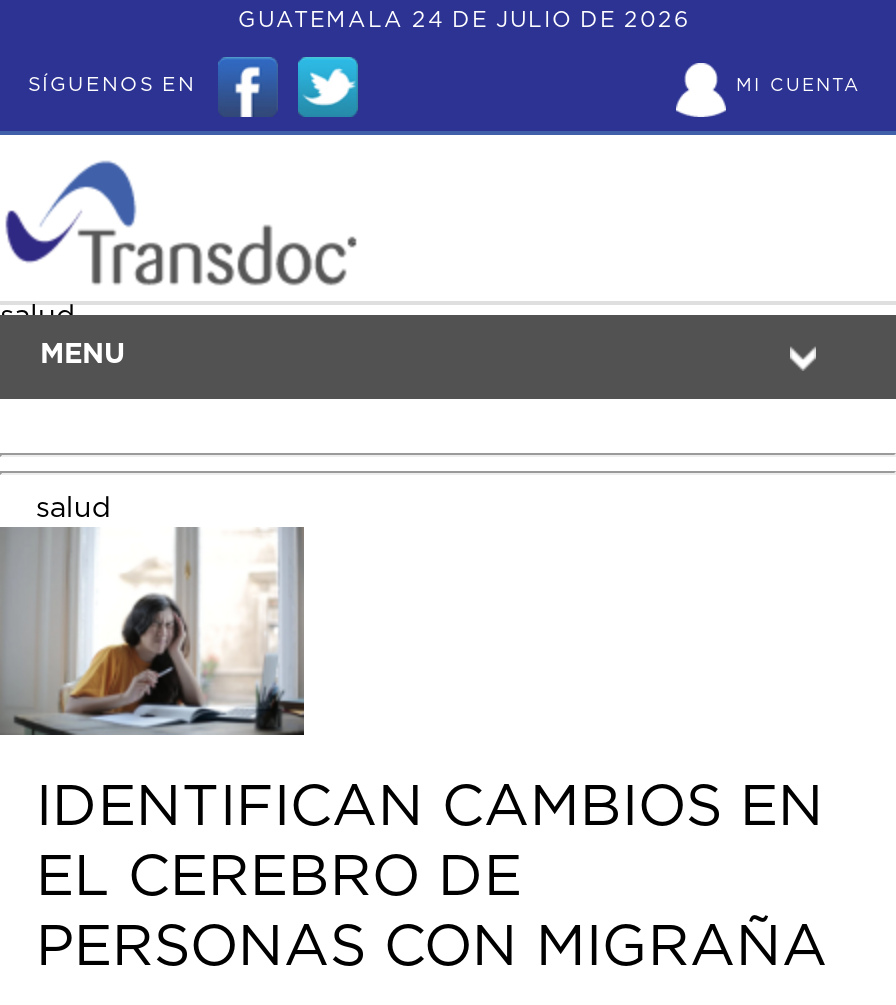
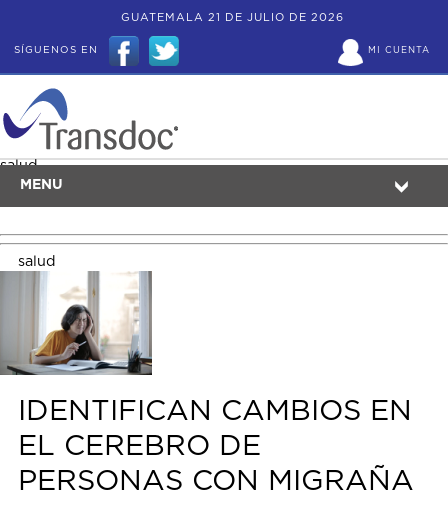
[238,9,690,31] GUATEMALA 24 DE JULIO DE 2026 -> [120,12,343,23] GUATEMALA 21 DE JULIO DE 2026

